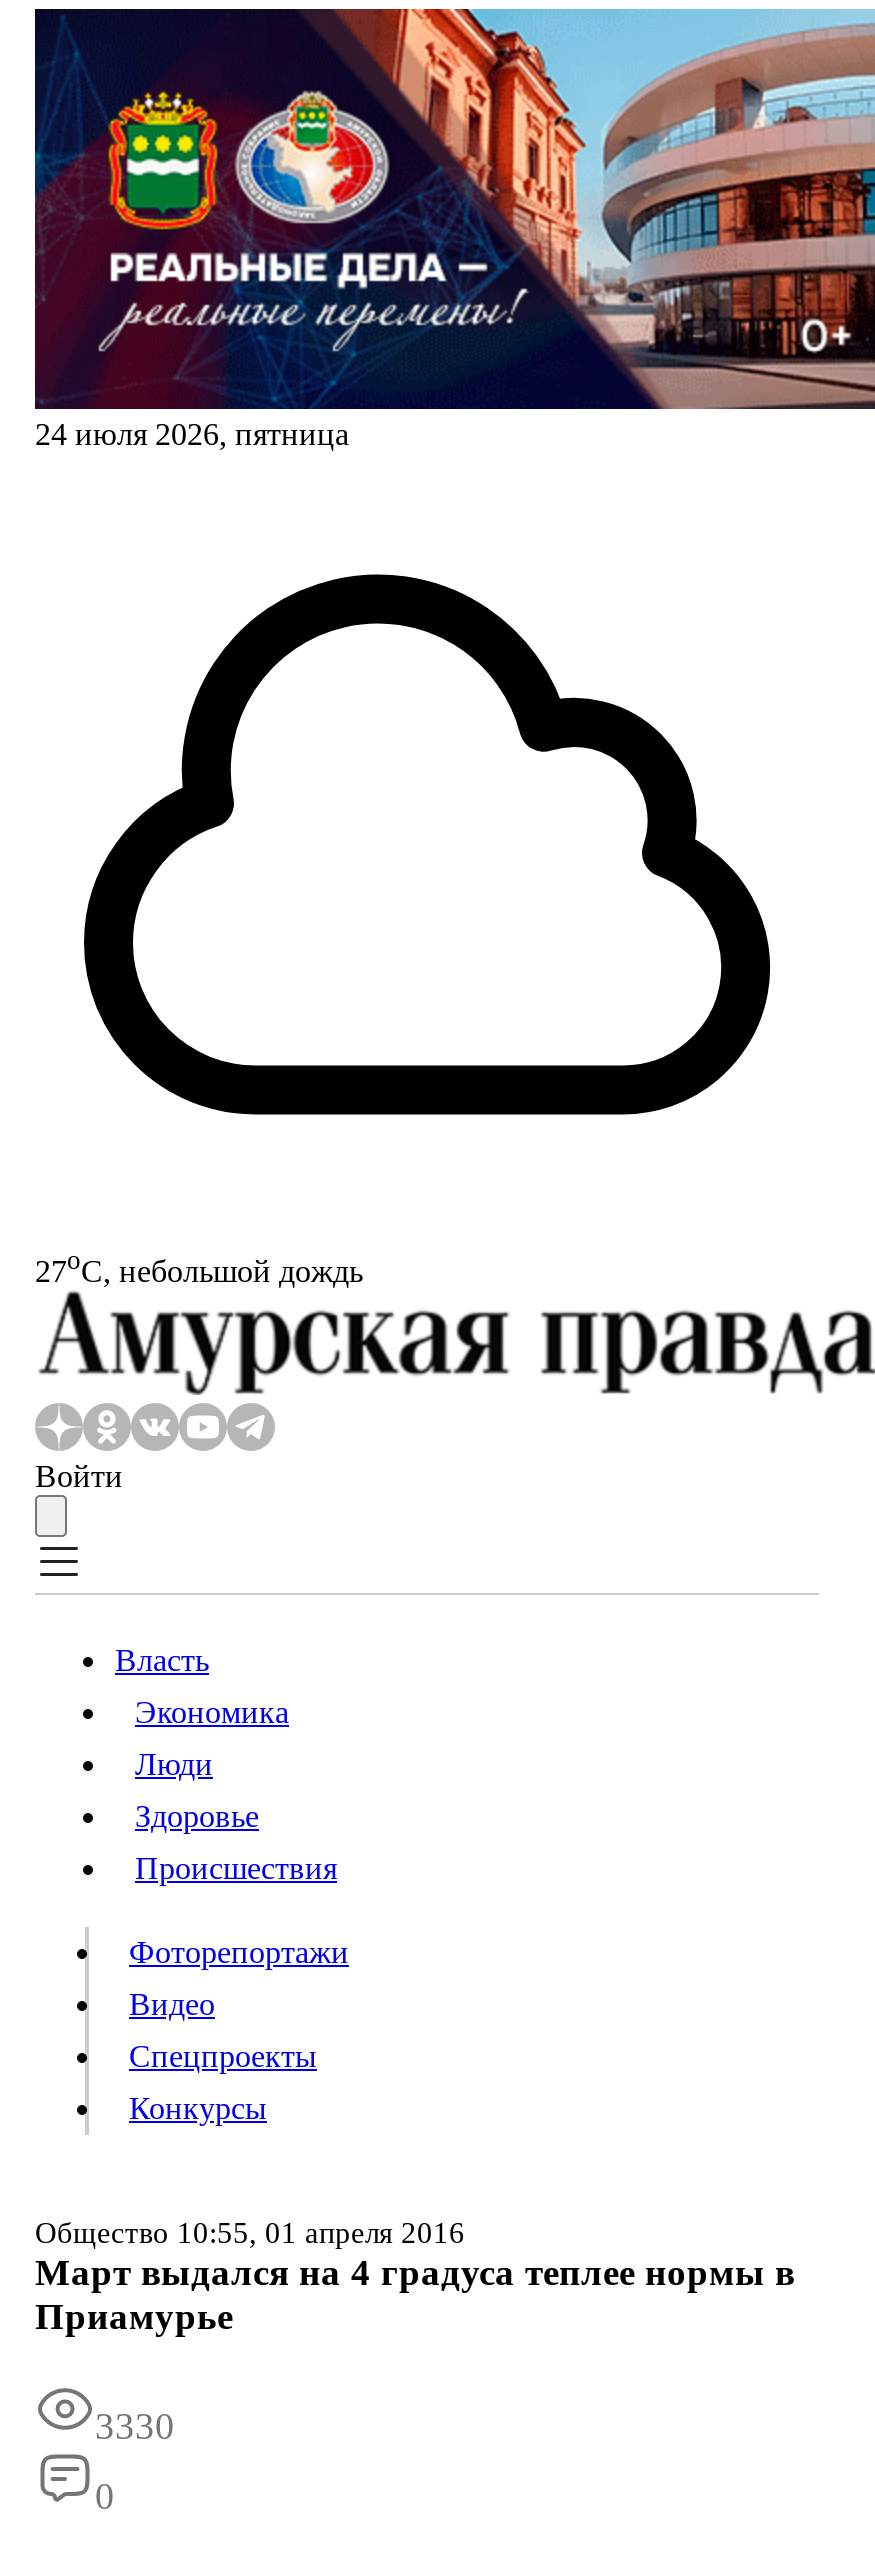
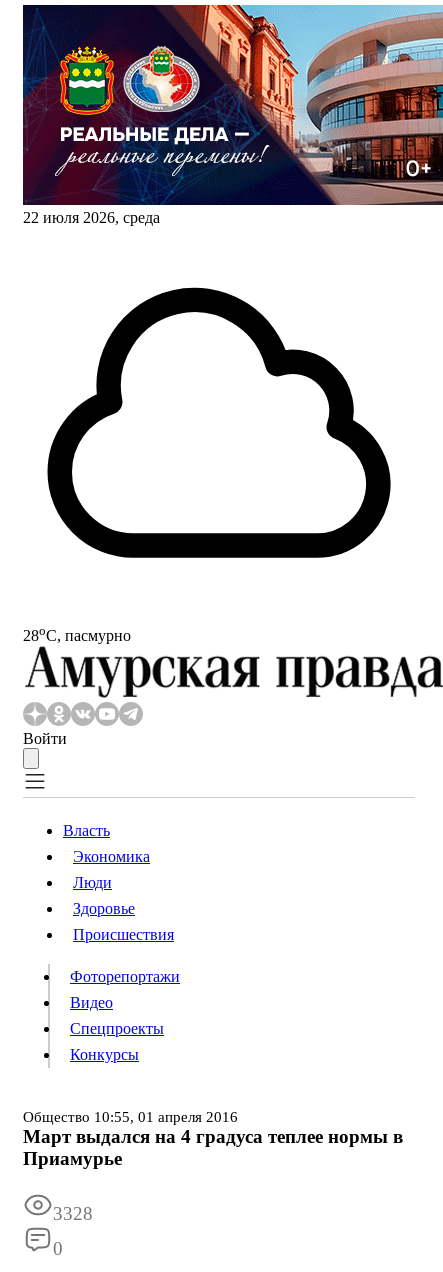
[35,417,349,451] 24 июля 2026, пятница -> [23,209,160,226] 22 июля 2026, среда
[35,1245,363,1288] 27oС, небольшой дождь -> [23,623,131,644] 28oС, пасмурно
[95,2406,175,2448] 3330 -> [53,1203,93,1224] 3328

